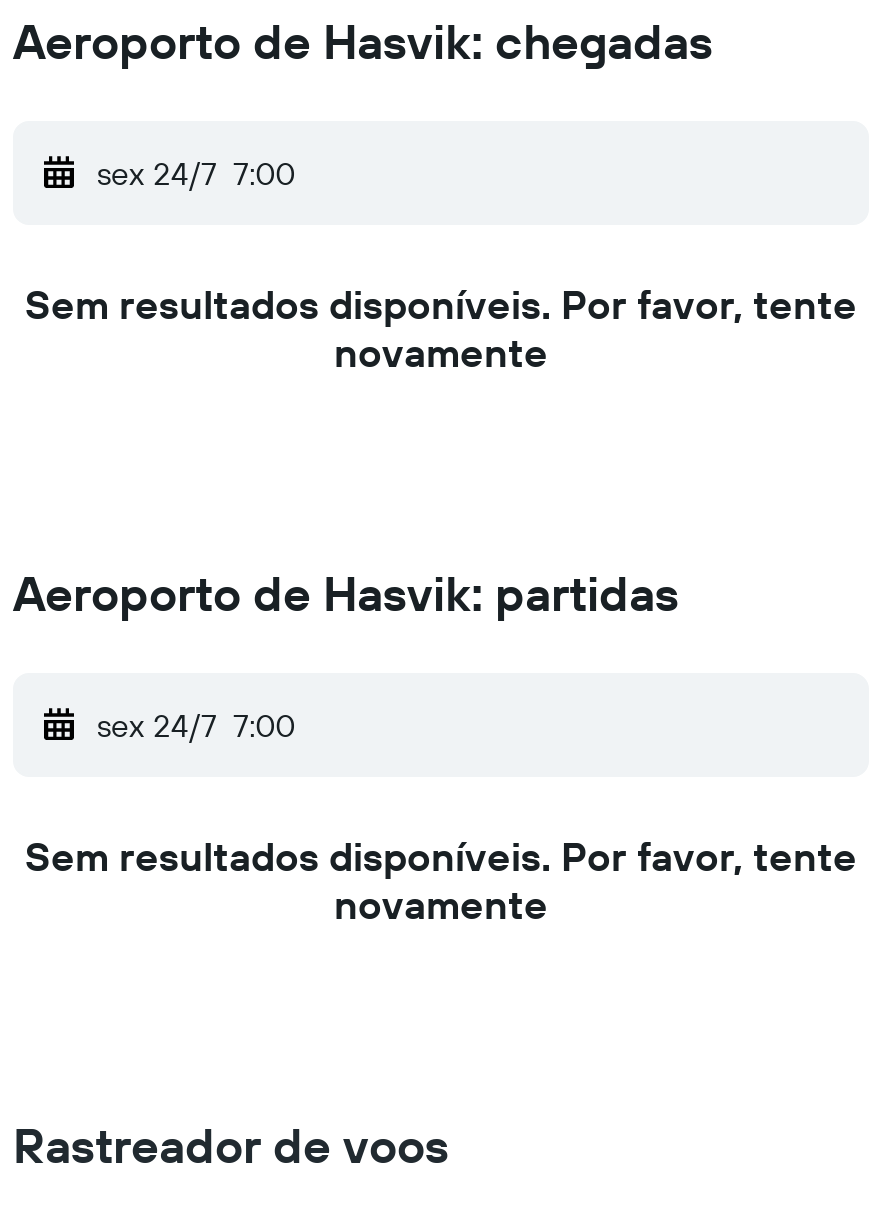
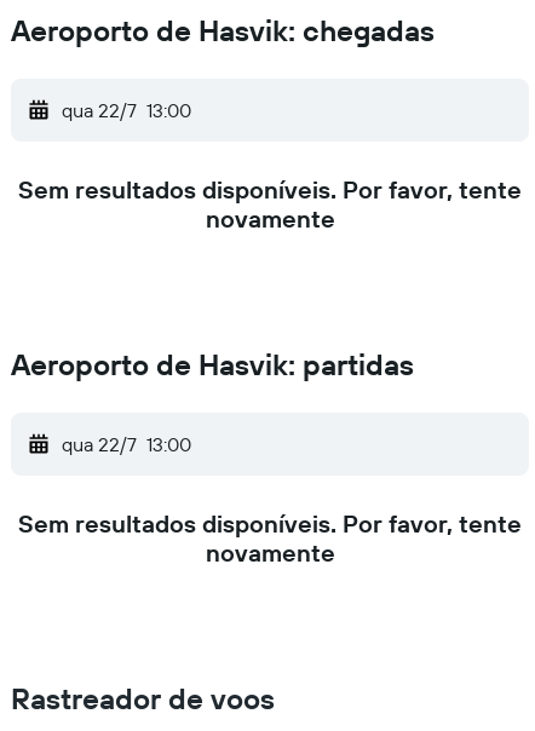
[97,153,295,193] sex 24/7 7:00 -> [62,98,191,122] qua 22/7 13:00
[97,705,295,745] sex 24/7 7:00 -> [62,432,191,456] qua 22/7 13:00

